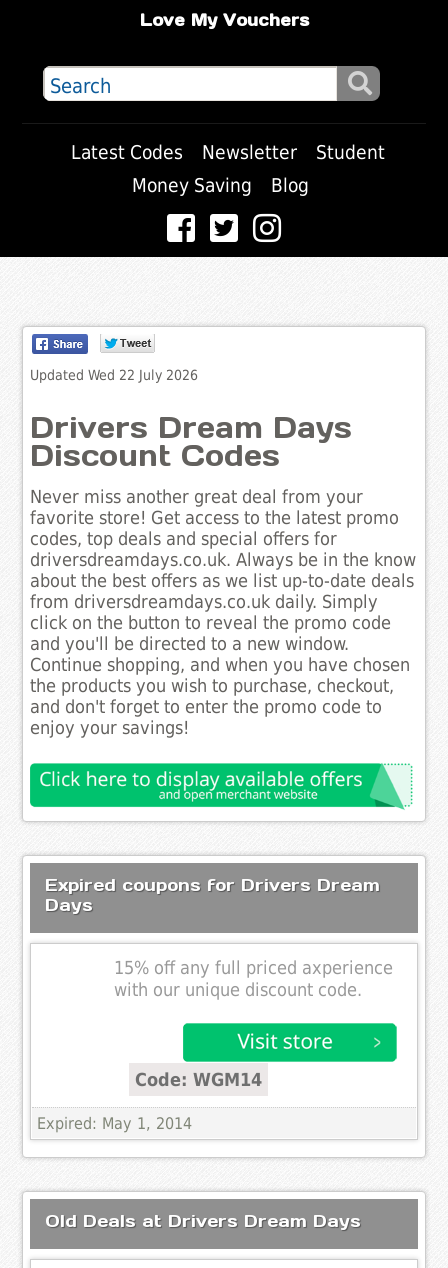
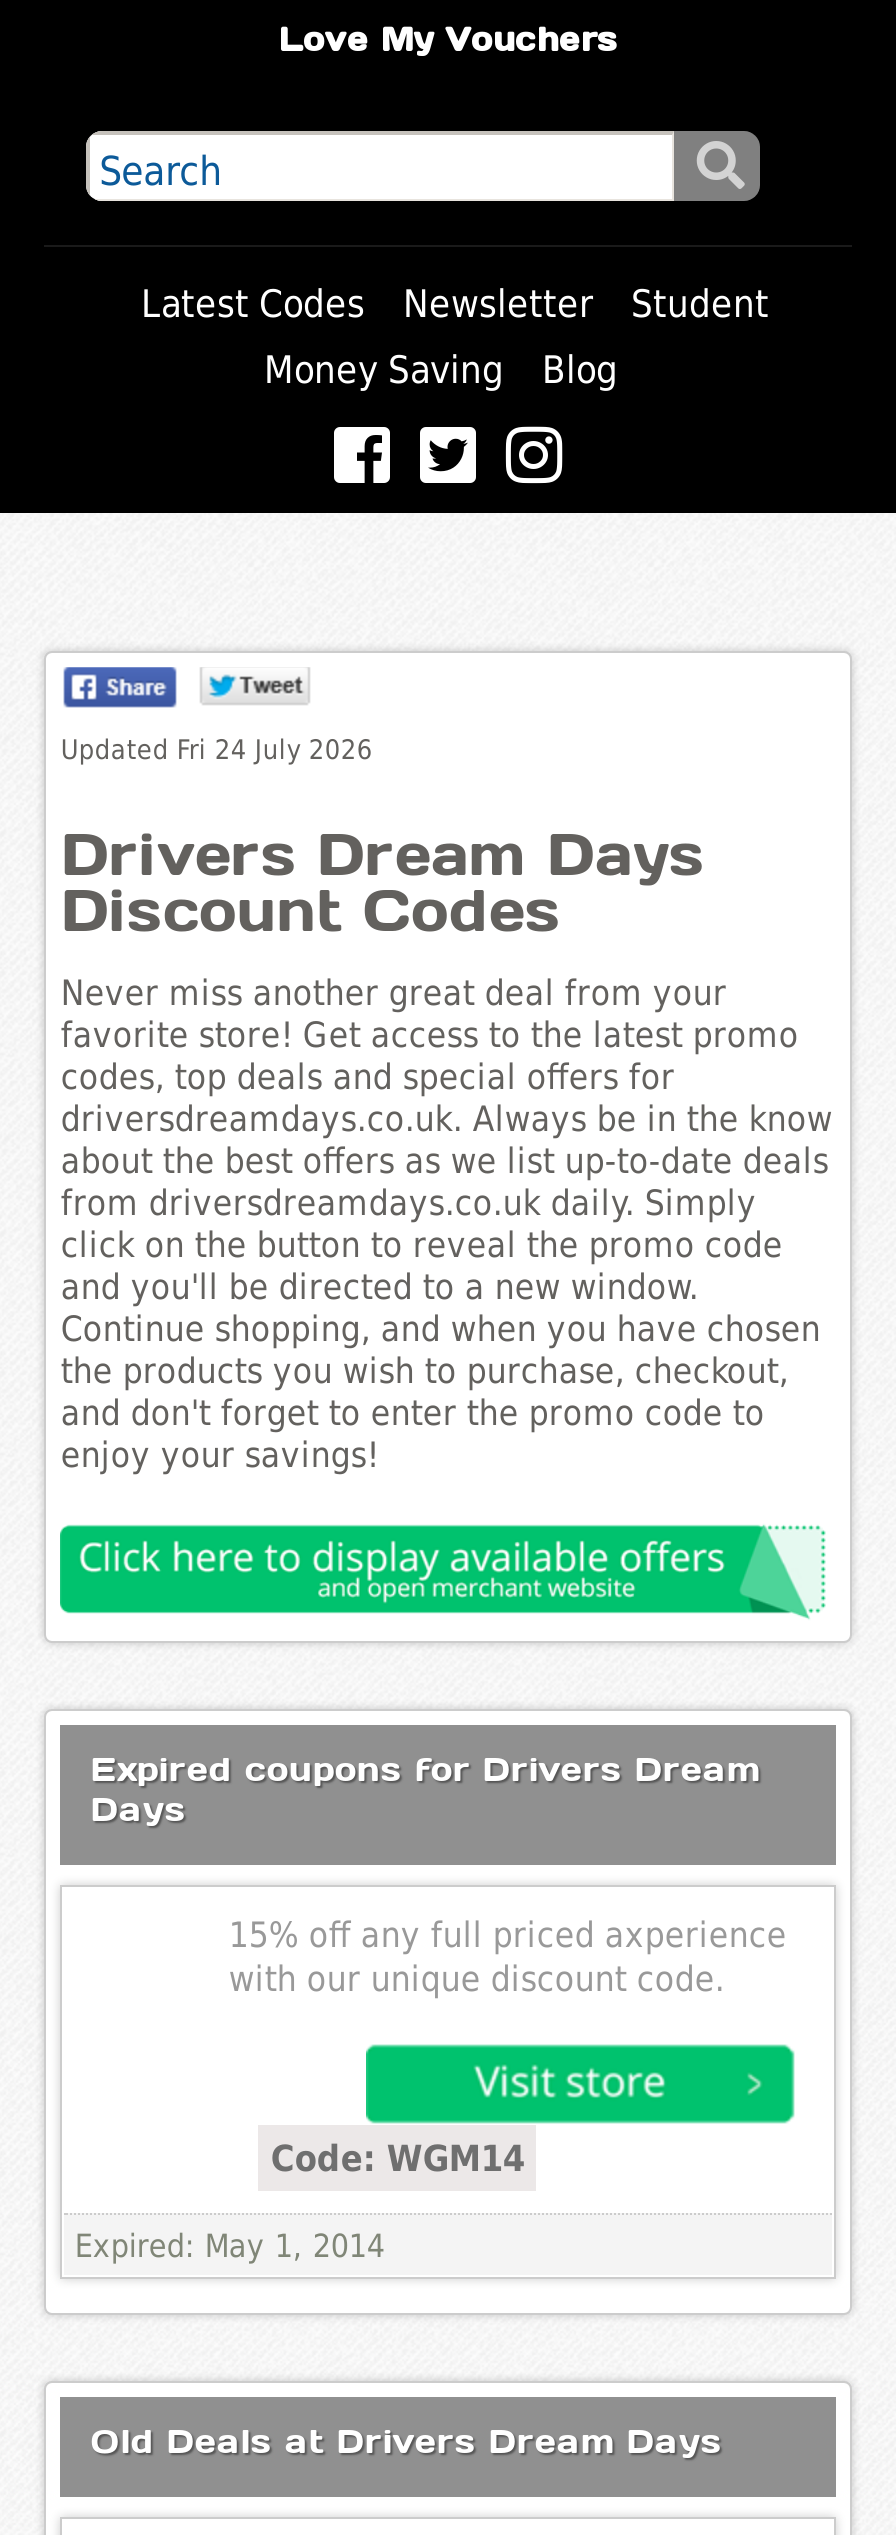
[30,367,198,383] Updated Wed 22 July 2026 -> [61,732,373,764] Updated Fri 24 July 2026

